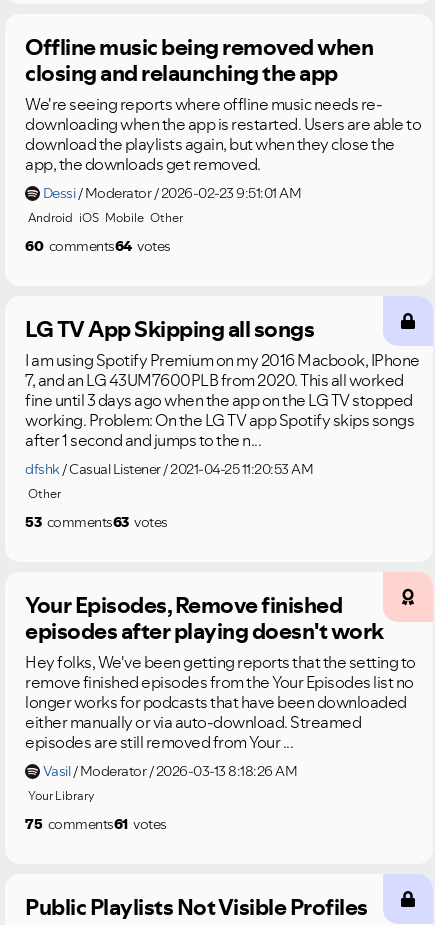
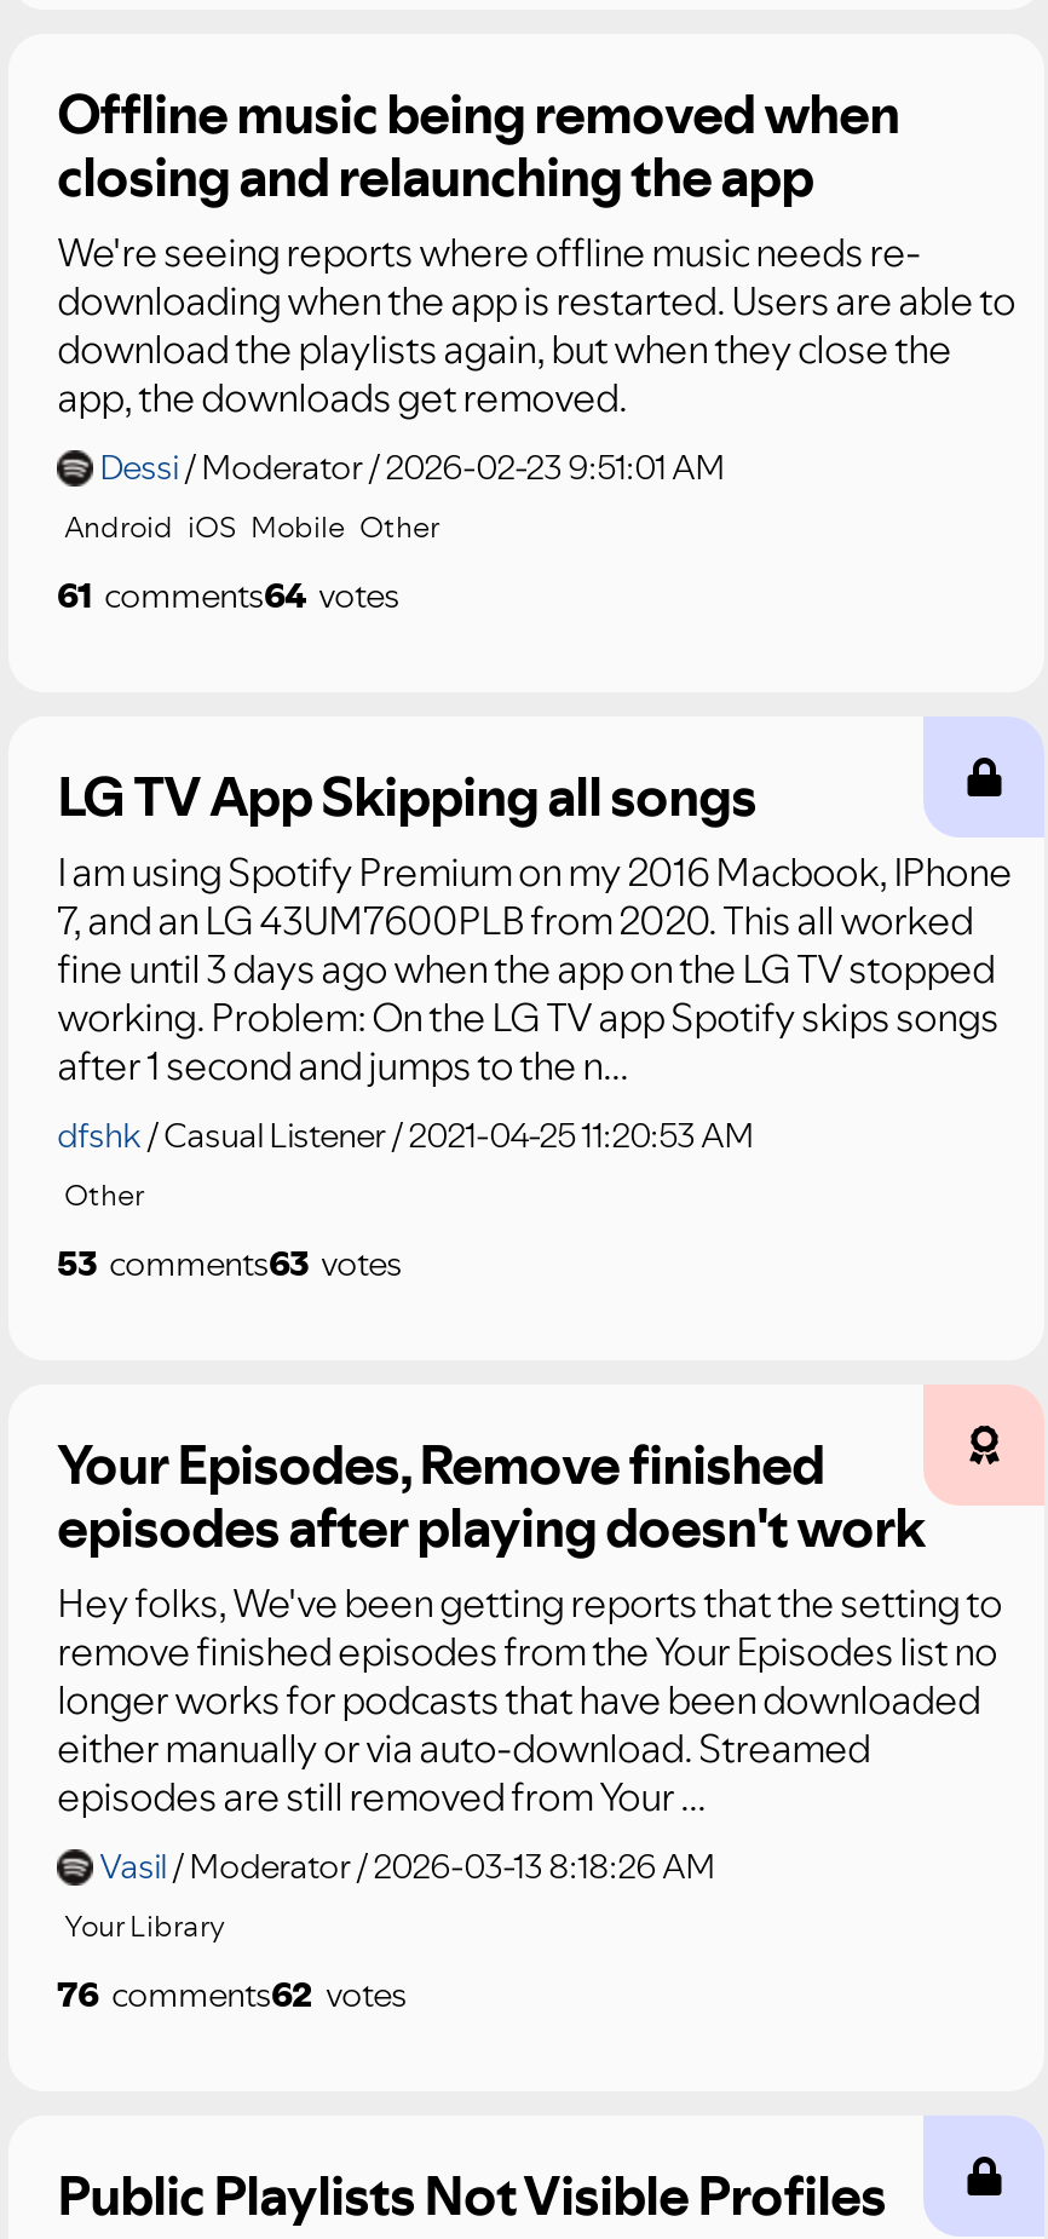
[25,236,170,256] 60 comments64 votes -> [57,571,399,619] 61 comments64 votes
[25,814,166,834] 75 comments61 votes -> [57,1971,407,2019] 76 comments62 votes

